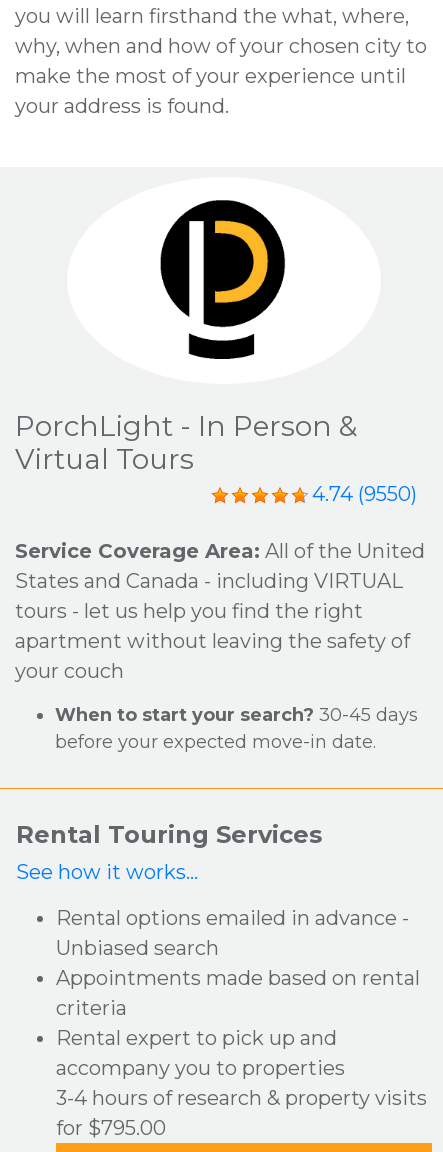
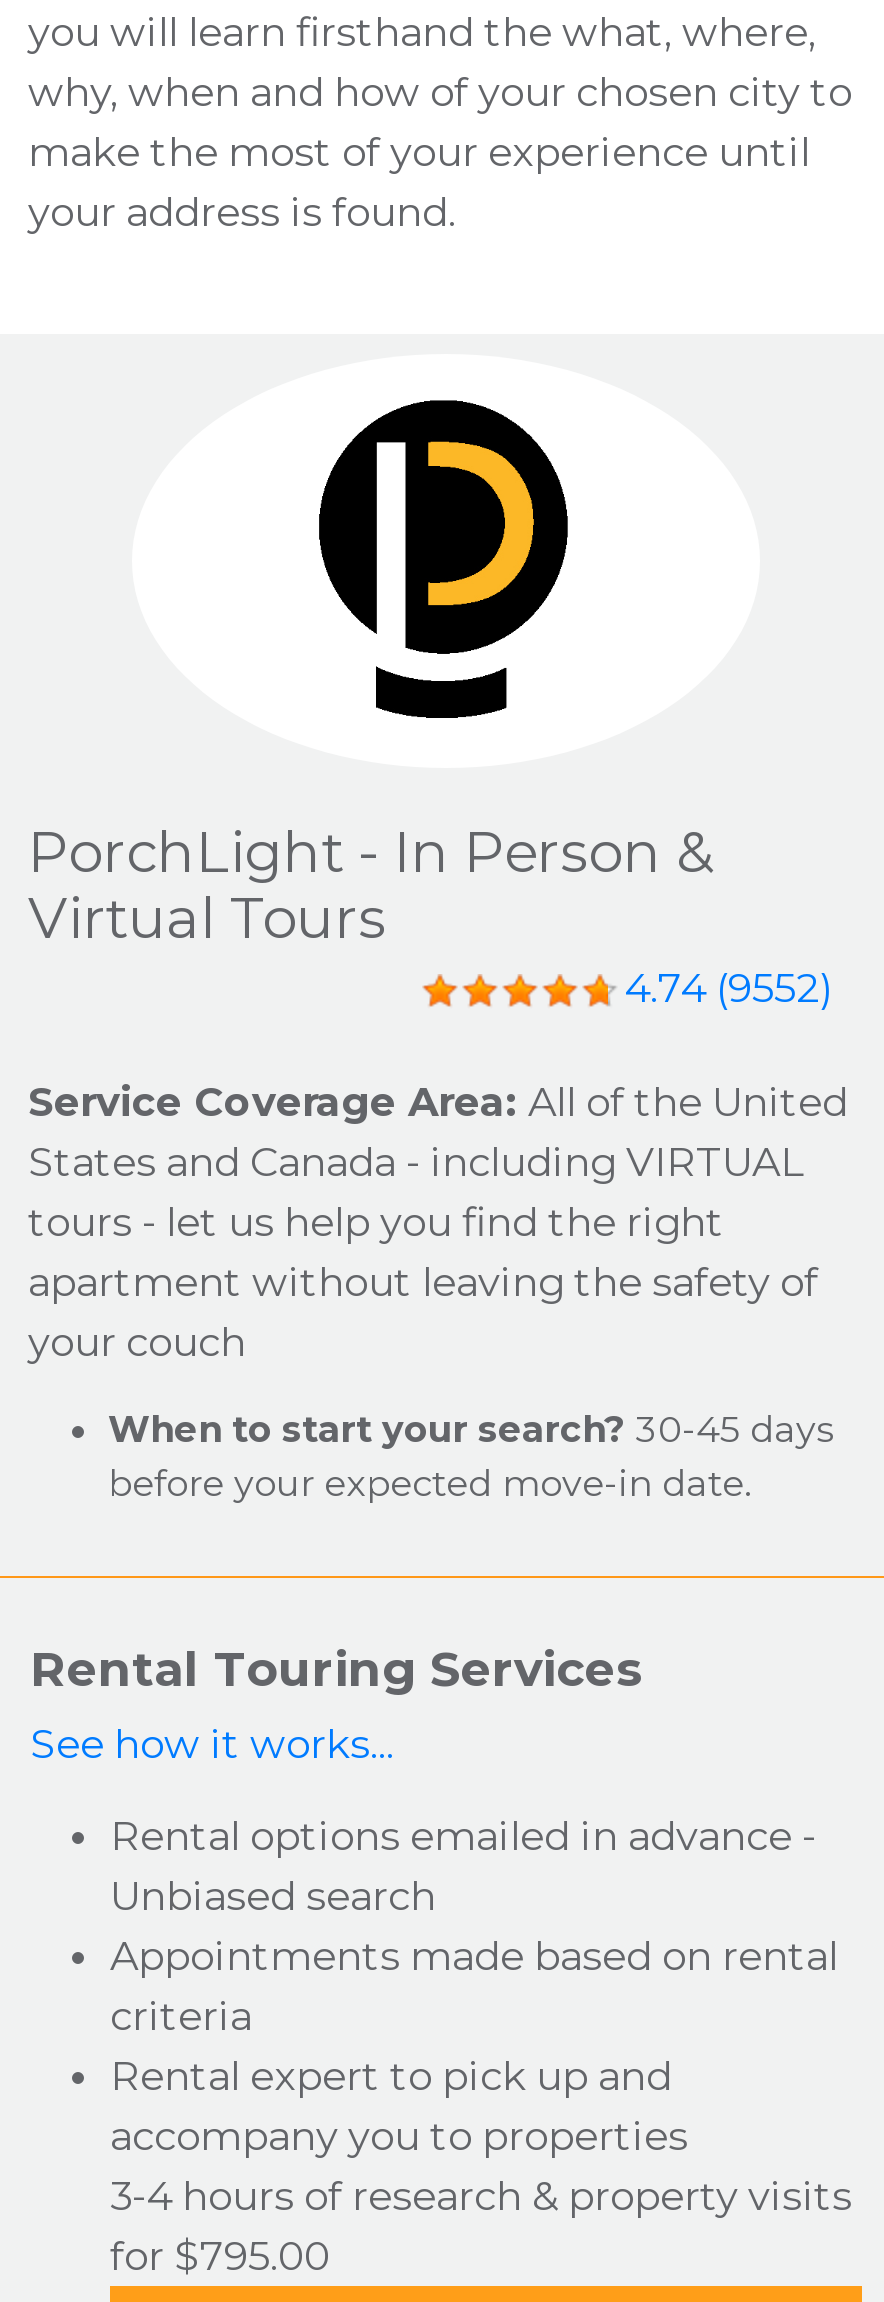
[312,482,417,506] 4.74 (9550) -> [624,964,832,1012] 4.74 (9552)

